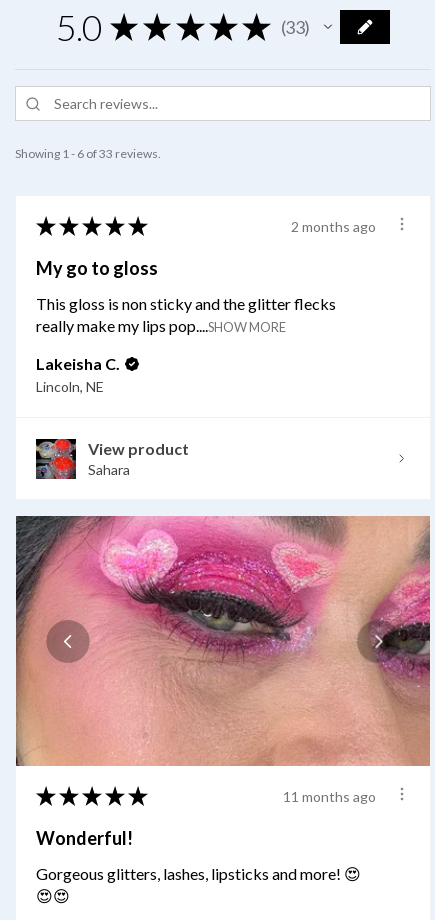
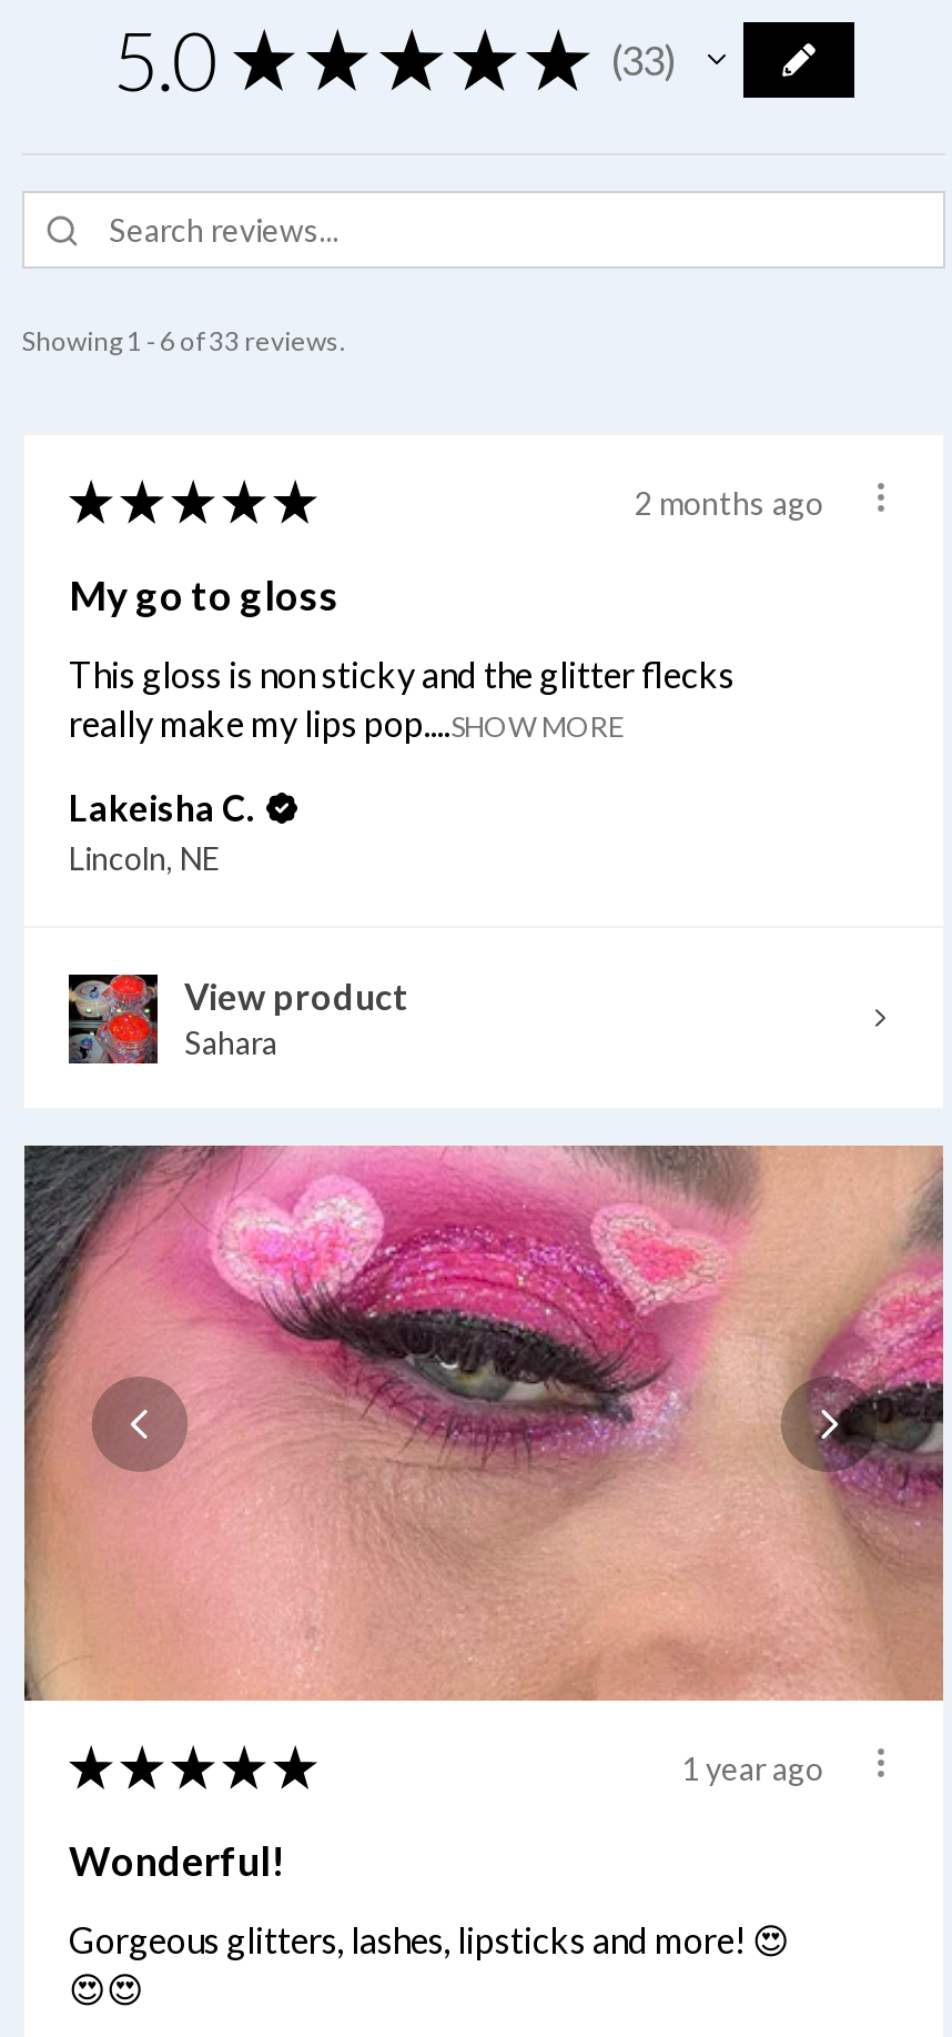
[283,788,376,805] 11 months ago -> [681,1749,823,1787] 1 year ago

